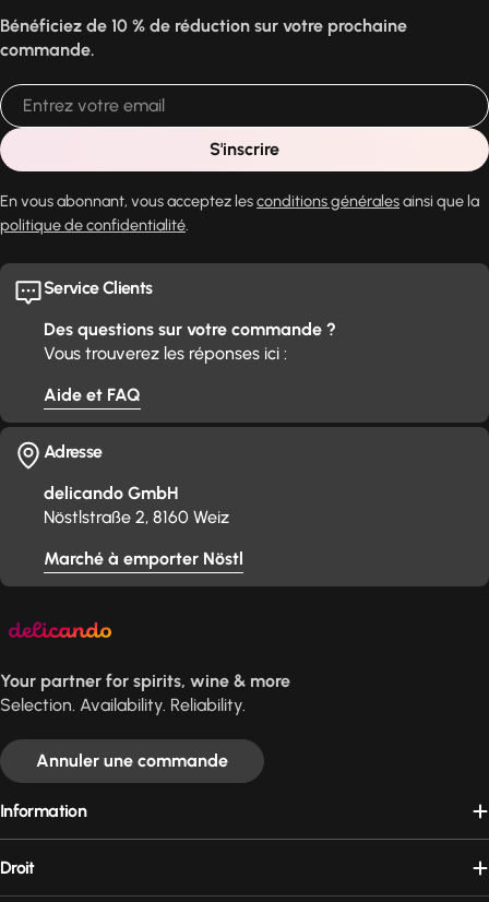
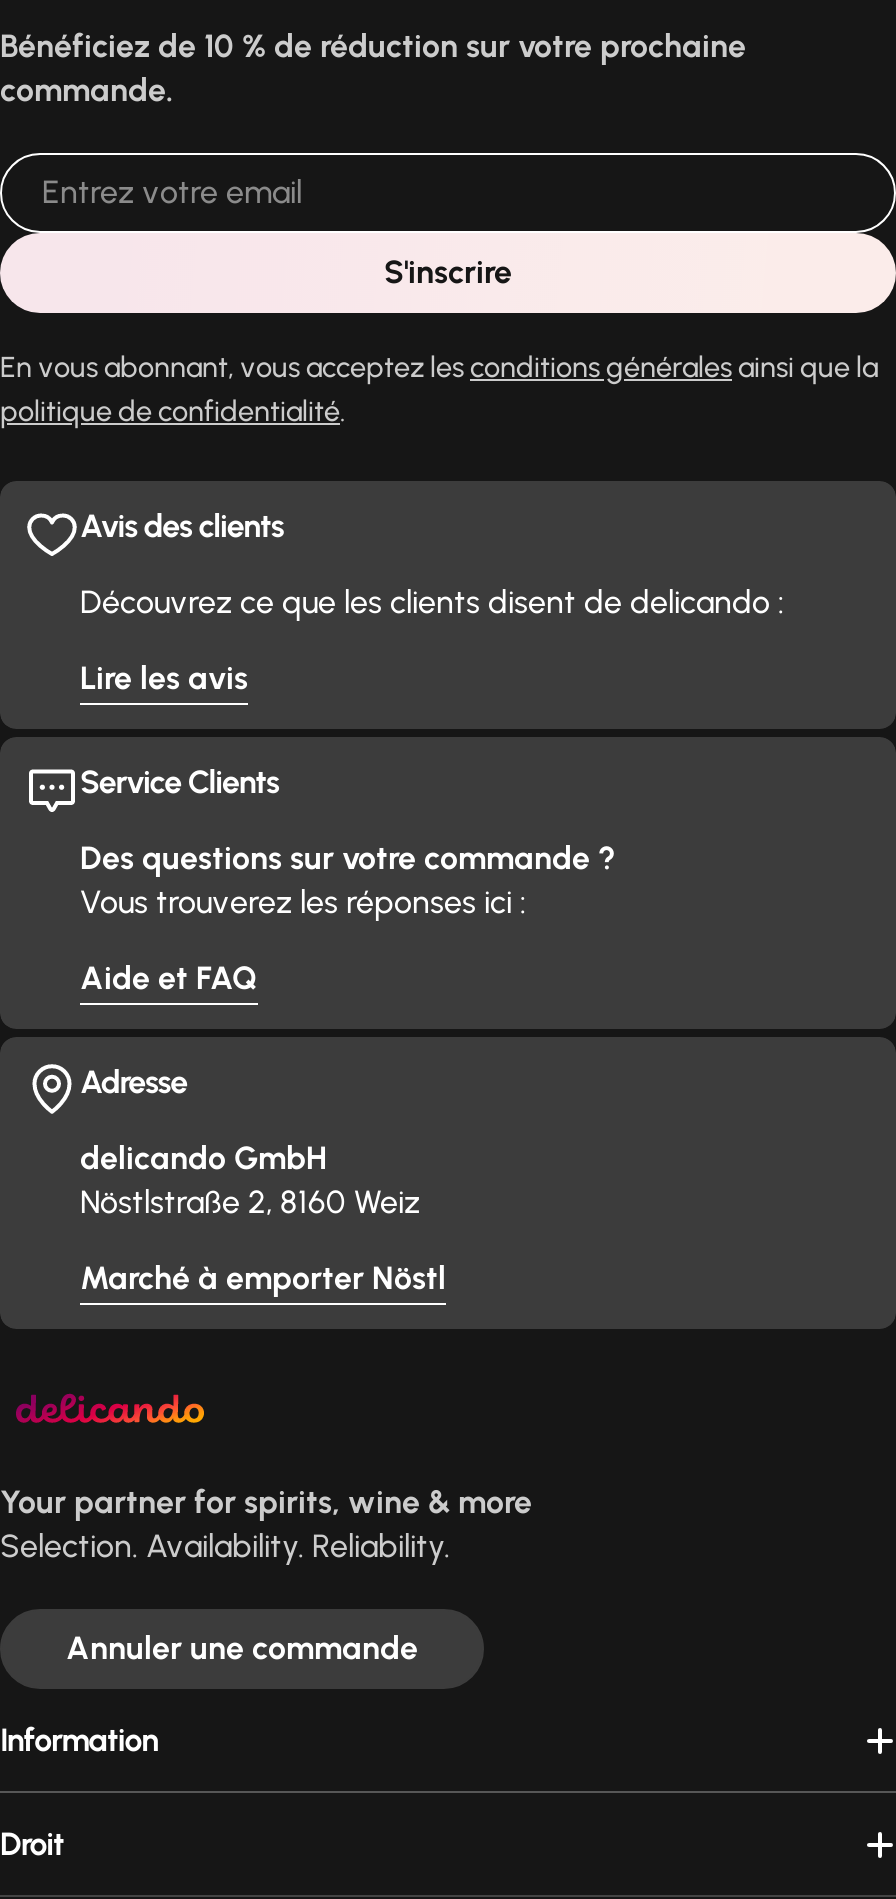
none -> [80,507,784,697] Avis des clients | Découvrez ce que les clients disent de delicando : | Lire les avis

